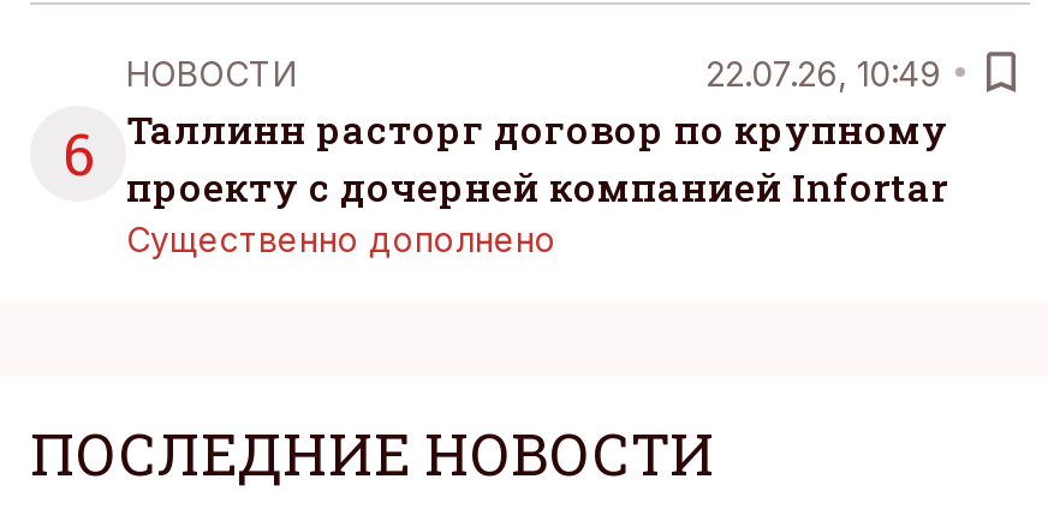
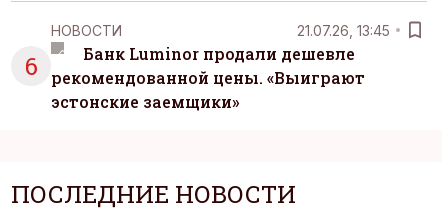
[126,52,948,259] 22.07.26, 10:49 | Таллинн расторг договор по крупному | проекту с дочерней компанией Infortar | Существенно дополнено -> [51,21,390,112] 21.07.26, 13:45 | Банк Luminor продали дешевле | рекомендованной цены. «Выиграют | эстонские заемщики»

